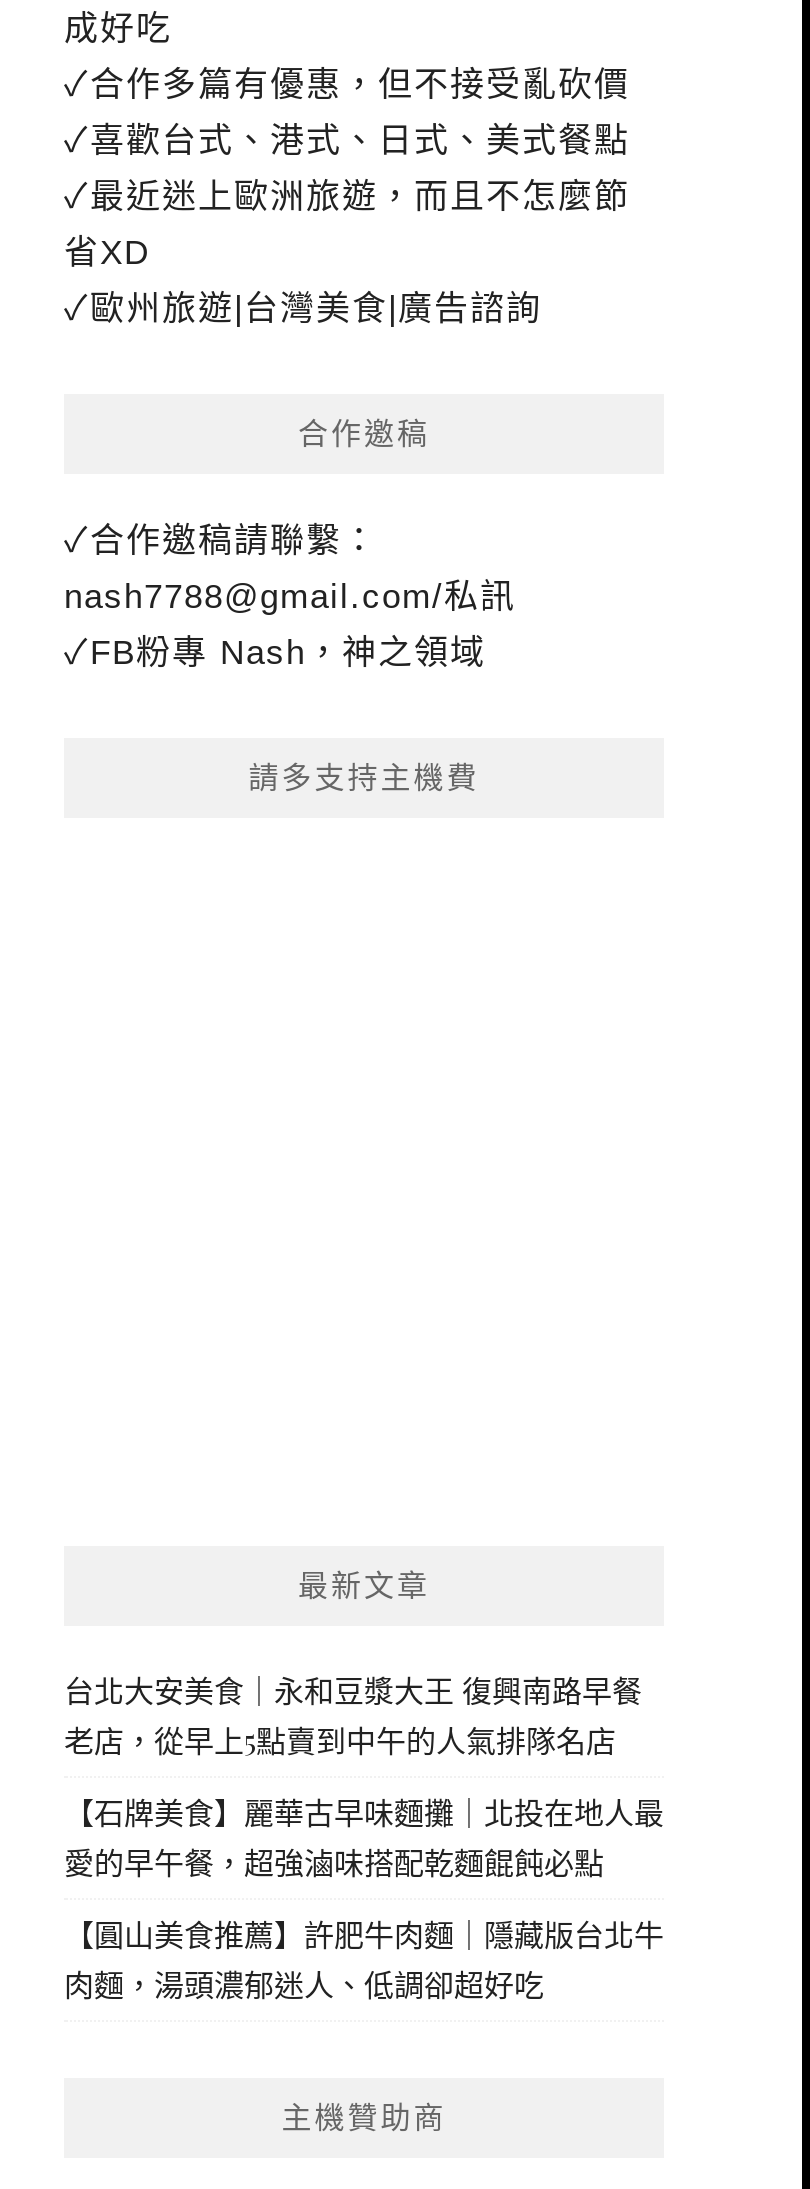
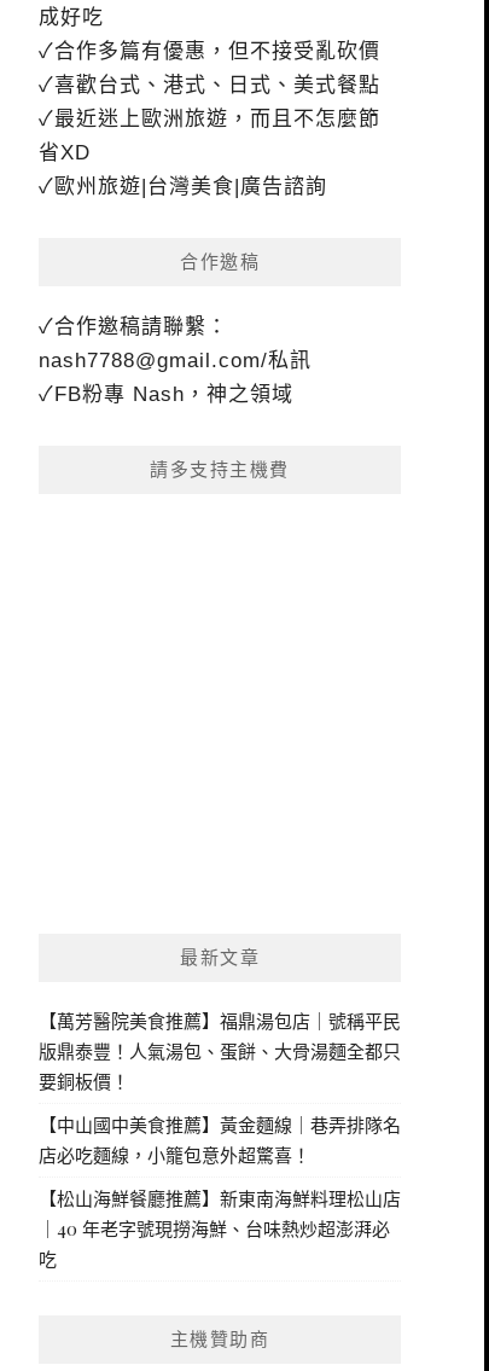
[64,1669,642,1759] 台北大安美食｜永和豆漿大王 復興南路早餐 | 老店，從早上5點賣到中午的人氣排隊名店 -> [39,1008,401,1093] 【萬芳醫院美食推薦】福鼎湯包店｜號稱平民 | 版鼎泰豐！人氣湯包、蛋餅、大骨湯麵全都只 | 要銅板價！
[64,1791,664,1881] 【石牌美食】麗華古早味麵攤｜北投在地人最 | 愛的早午餐，超強滷味搭配乾麵餛飩必點 -> [39,1112,401,1166] 【中山國中美食推薦】黃金麵線｜巷弄排隊名 | 店必吃麵線，小籠包意外超驚喜！
[64,1913,664,2003] 【圓山美食推薦】許肥牛肉麵｜隱藏版台北牛 | 肉麵，湯頭濃郁迷人、低調卻超好吃 -> [39,1186,401,1270] 【松山海鮮餐廳推薦】新東南海鮮料理松山店 | ｜40 年老字號現撈海鮮、台味熱炒超澎湃必 | 吃

